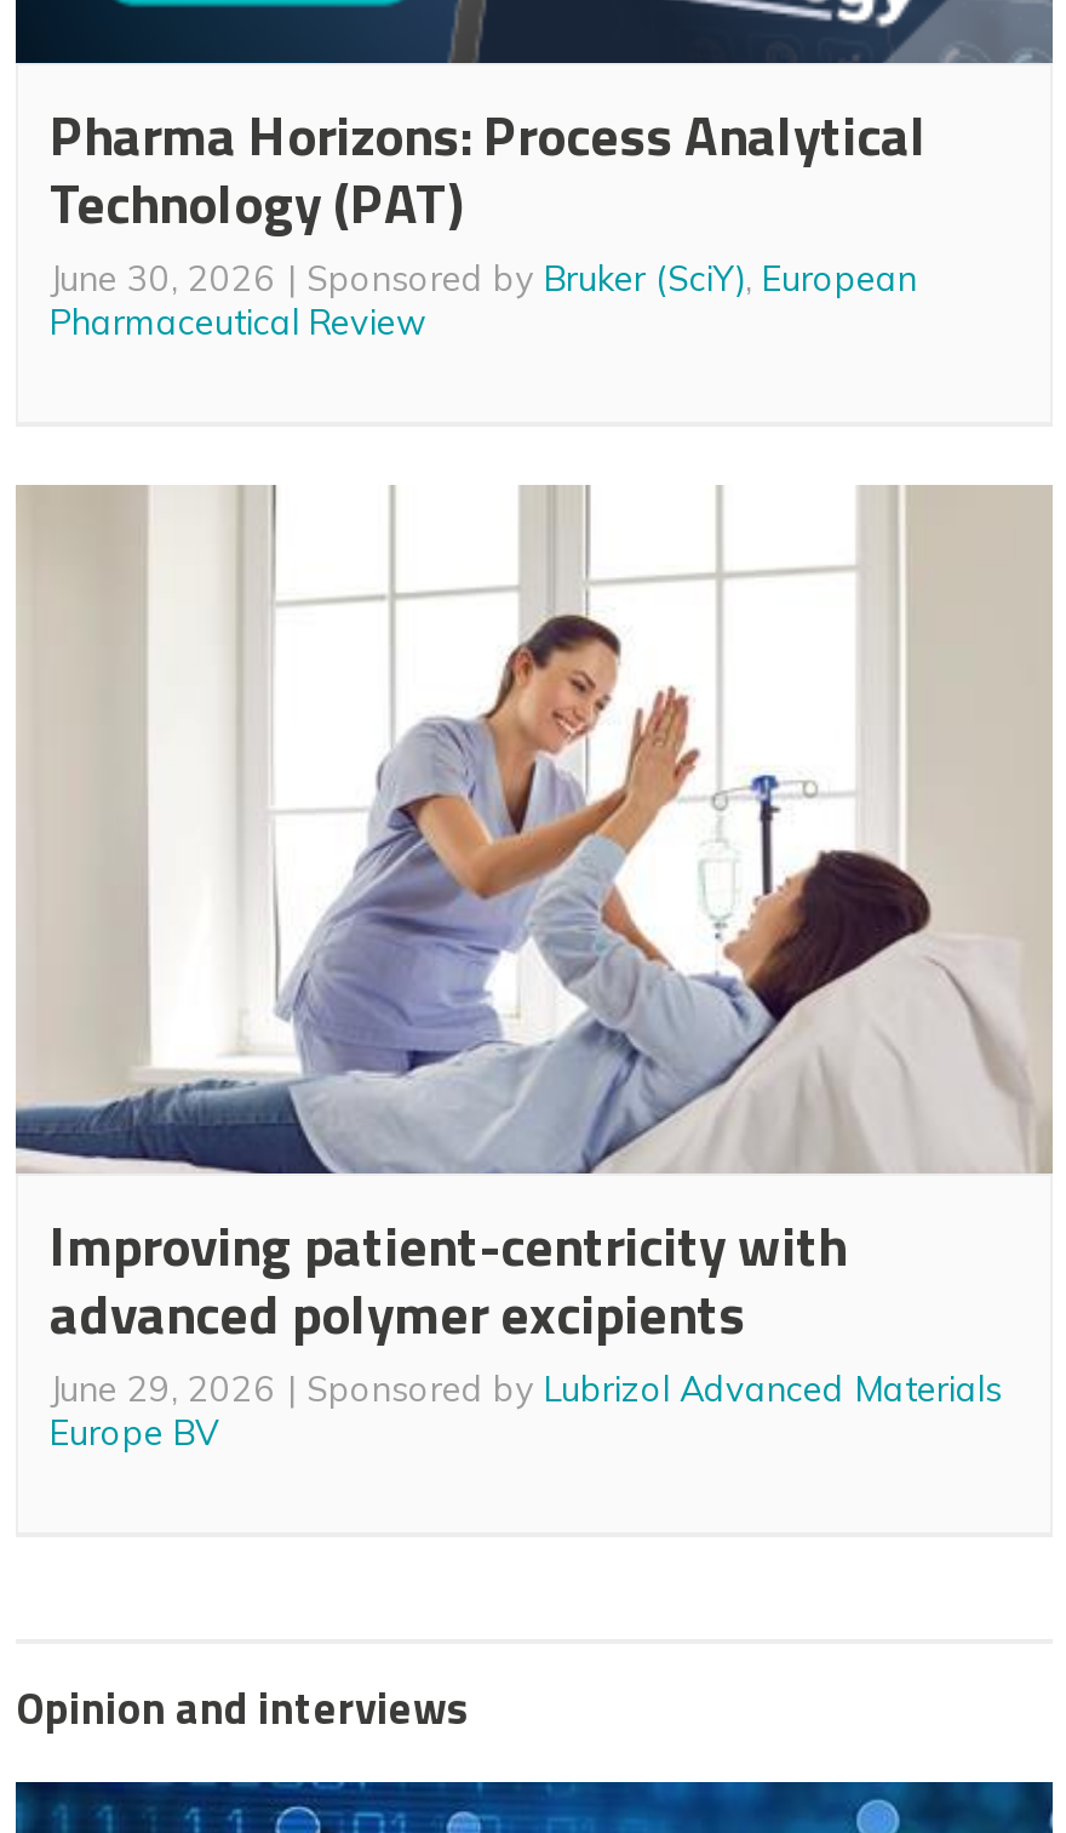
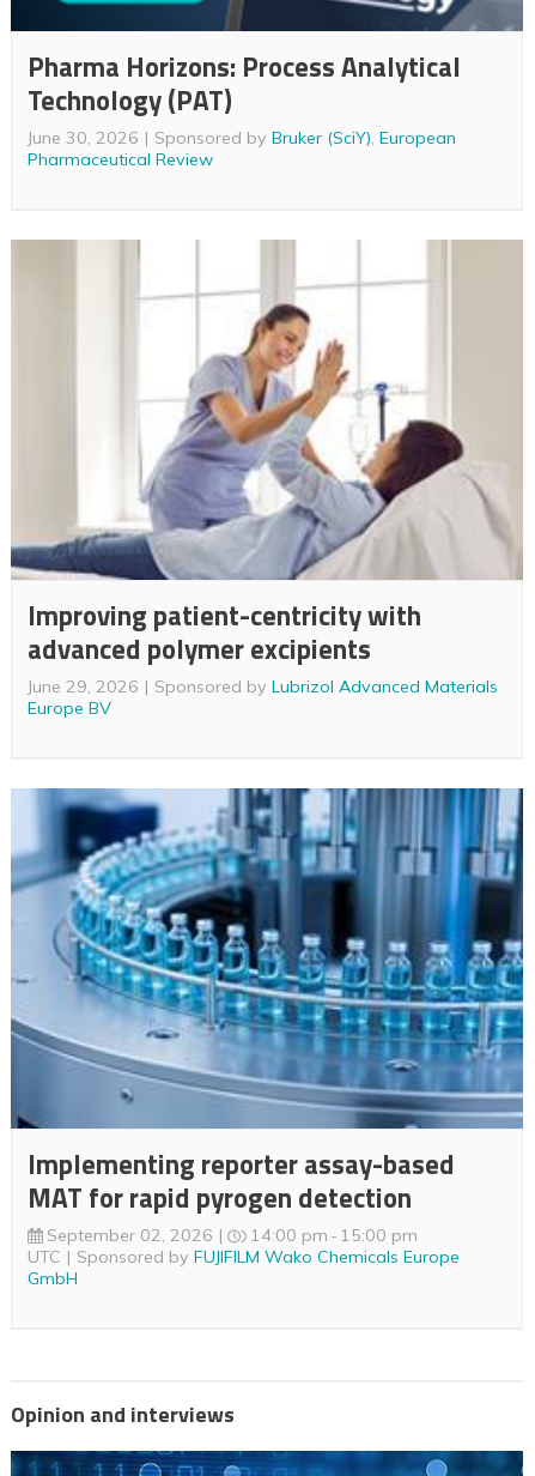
none -> [11,787,524,1289] [image] | Implementing reporter assay-based | MAT for rapid pyrogen detection | September 02, 2026 | 14:00 pm 15:00 pm | UTC | Sponsored by FUJIFILM Wako Chemicals Europe | GmbH

